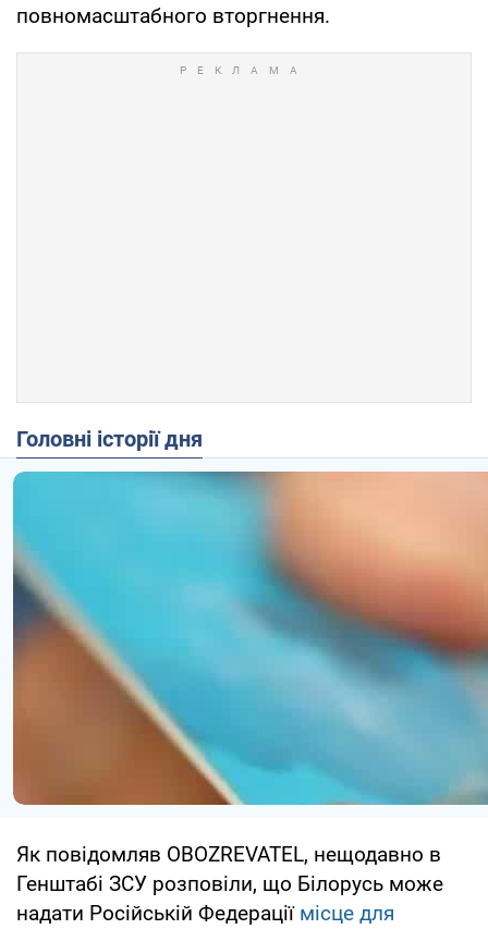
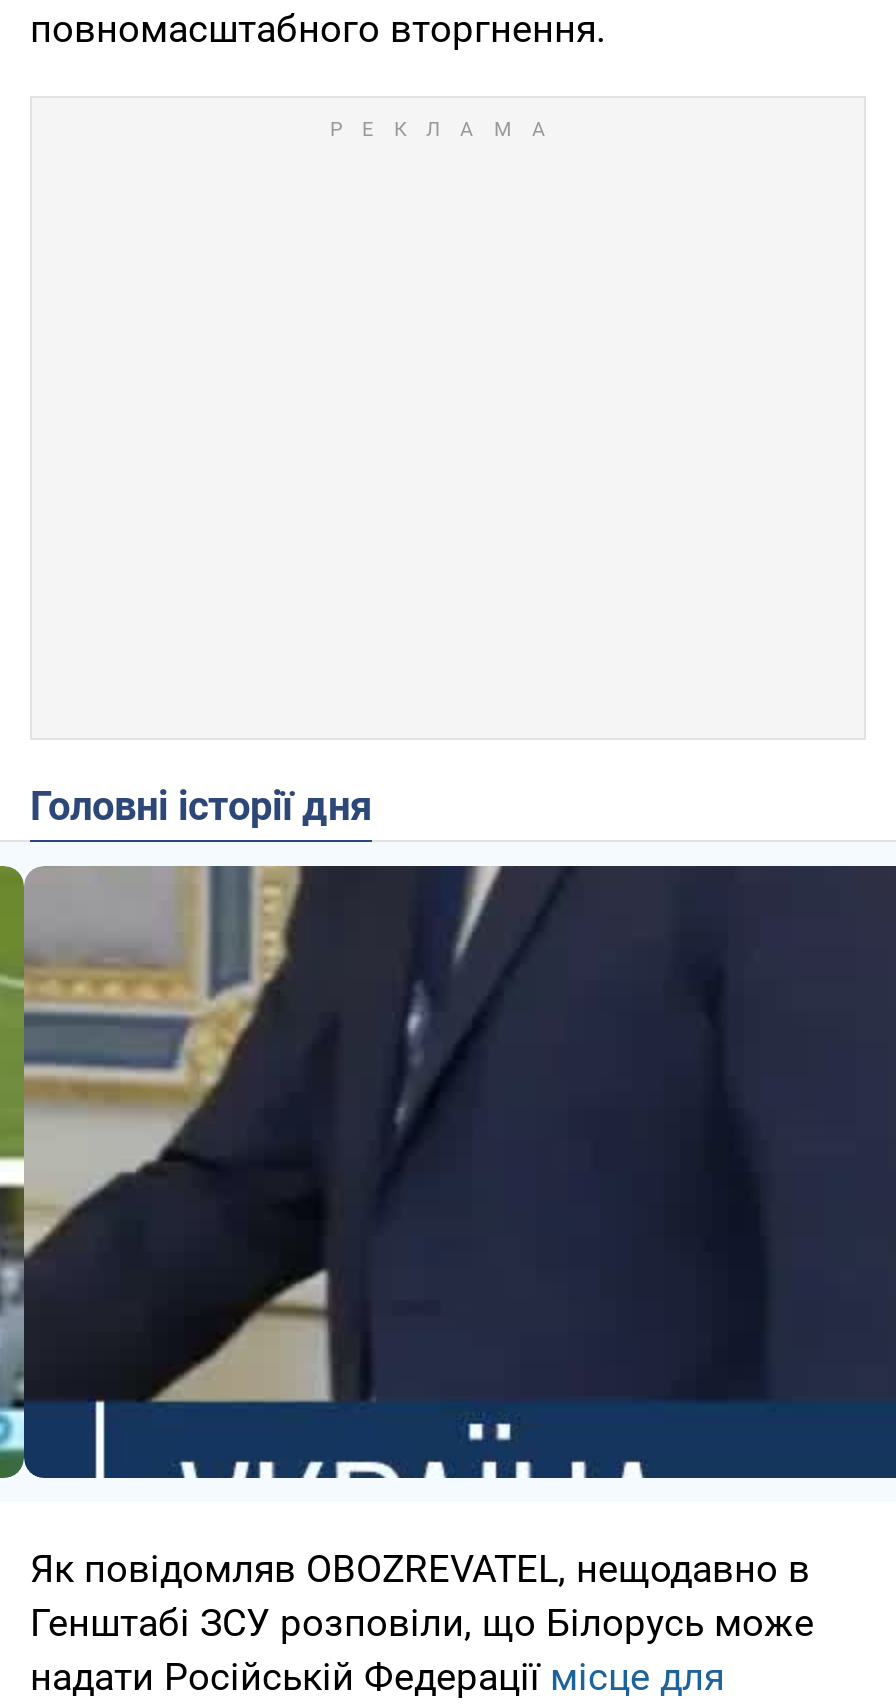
[3,470,485,806] [image] -> [6,864,890,1480] [image]

